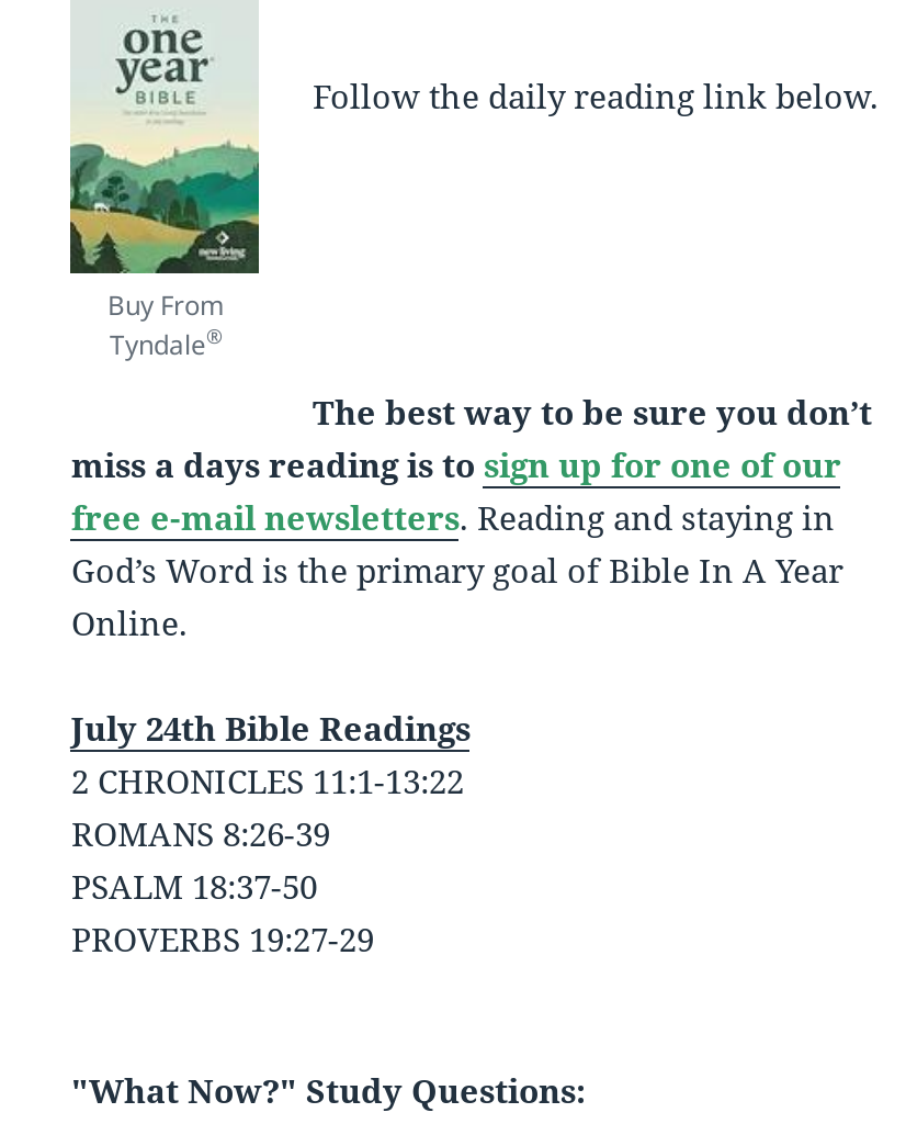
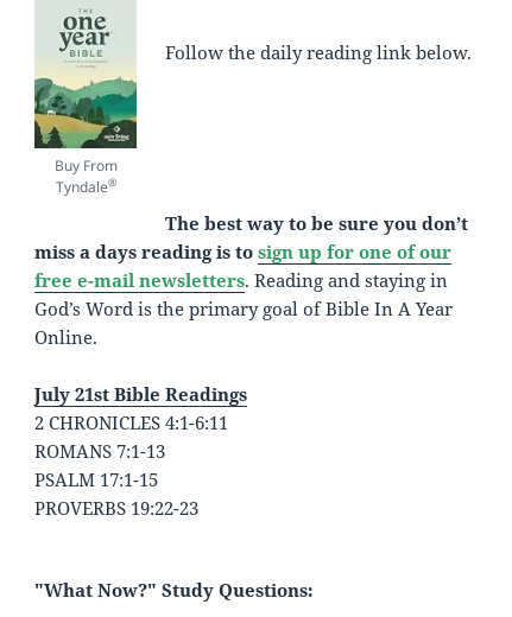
[71,707,471,751] July 24th Bible Readings -> [35,383,248,406] July 21st Bible Readings
[71,759,464,803] 2 CHRONICLES 11:1-13:22 -> [35,411,229,435] 2 CHRONICLES 4:1-6:11
[71,812,330,856] ROMANS 8:26-39 -> [35,439,166,463] ROMANS 7:1-13
[71,865,317,909] PSALM 18:37-50 -> [35,468,159,492] PSALM 17:1-15
[71,917,374,961] PROVERBS 19:27-29 -> [35,496,199,520] PROVERBS 19:22-23

